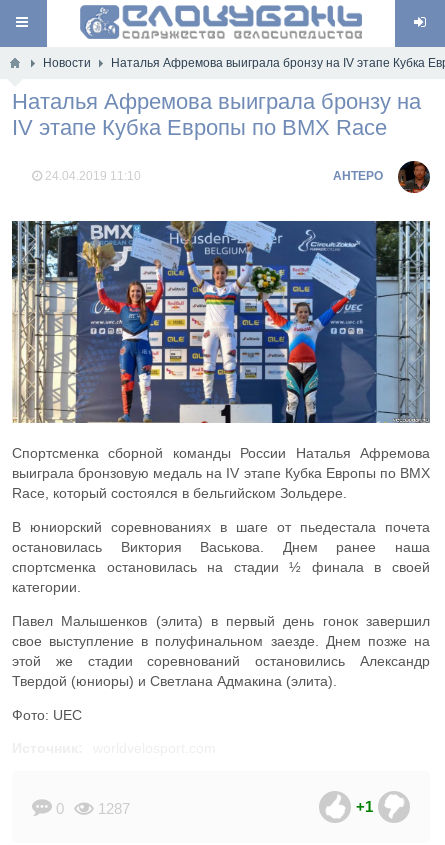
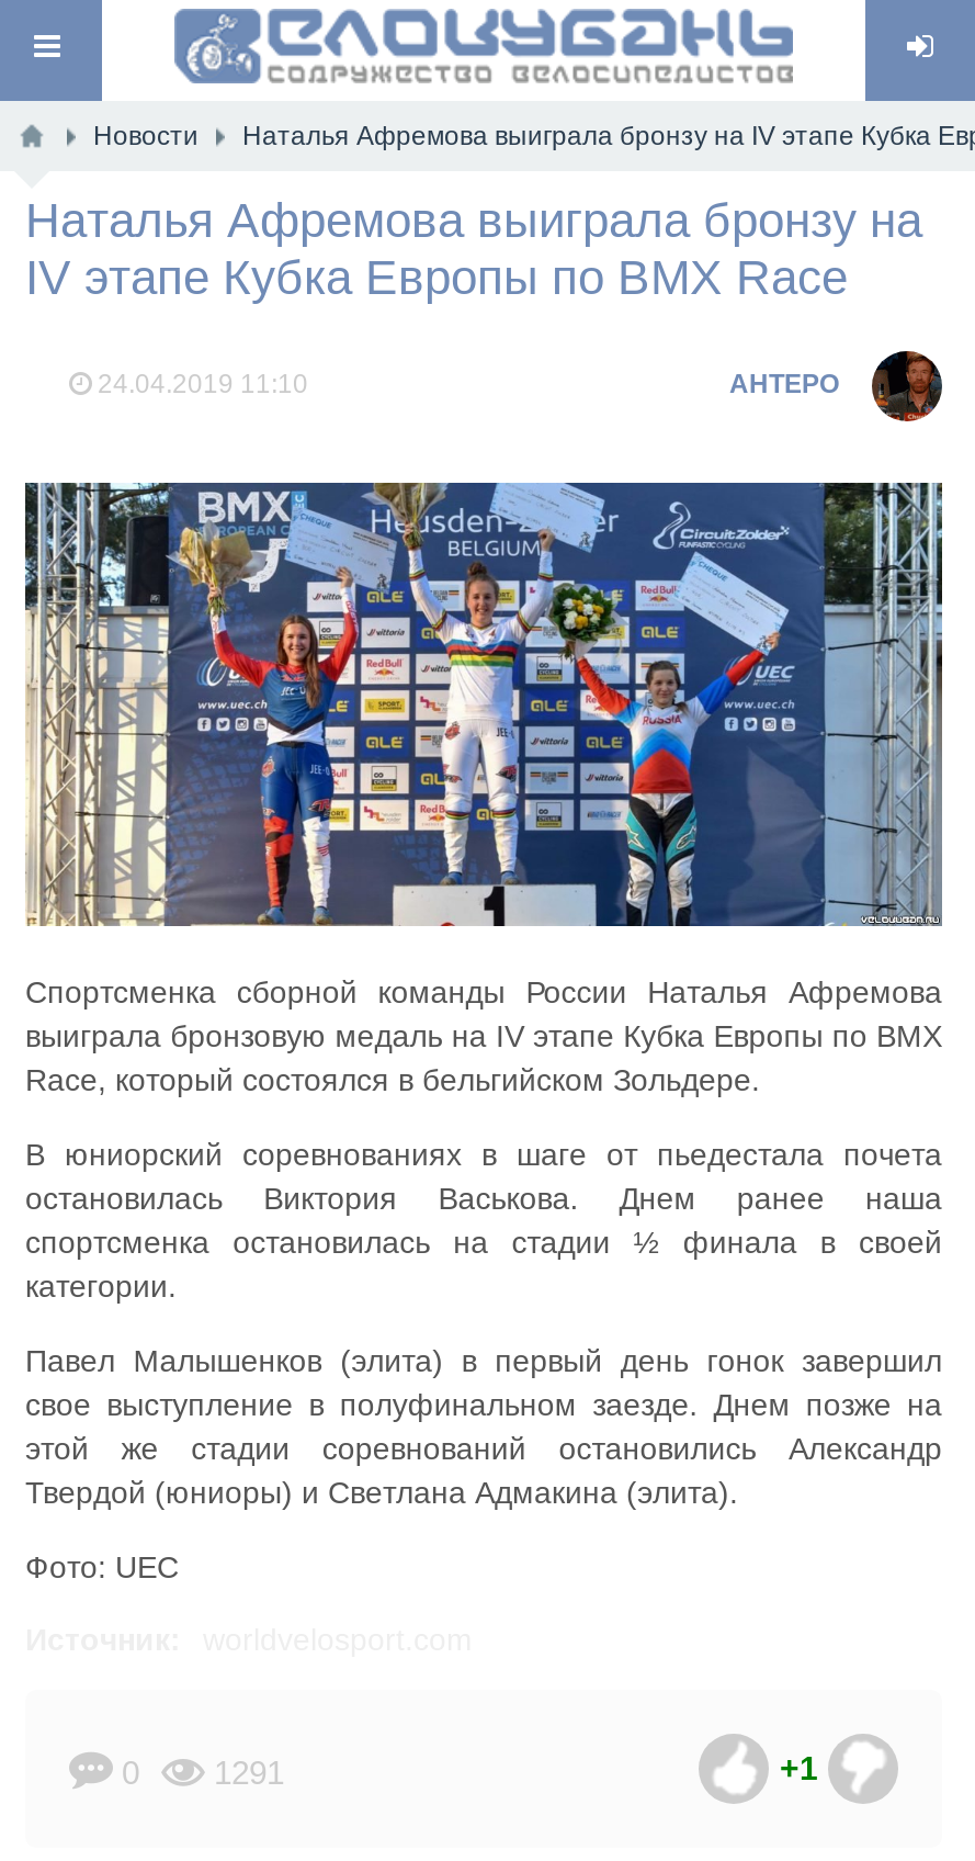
[52,800,130,817] 0 1287 -> [113,1753,284,1790] 0 1291

